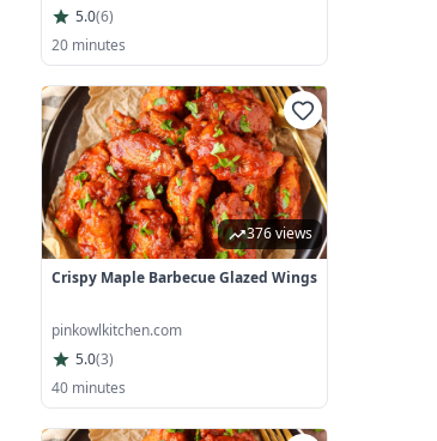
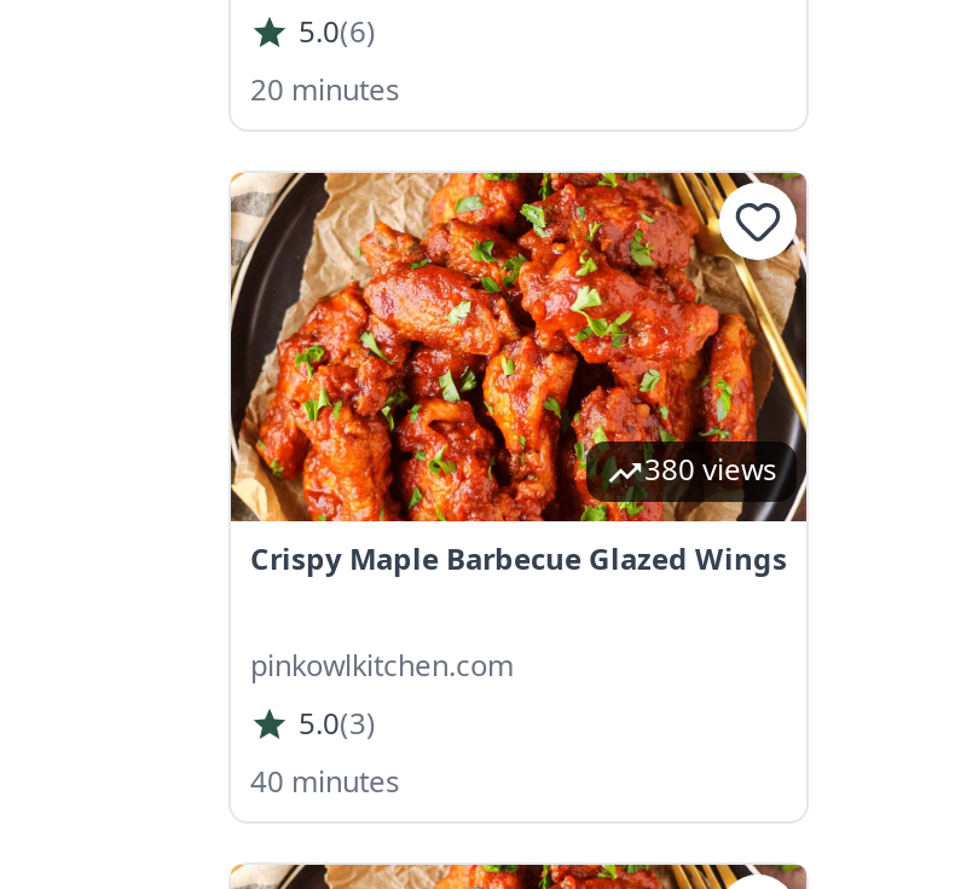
[247,223,312,244] 376 views -> [644,449,777,490] 380 views

